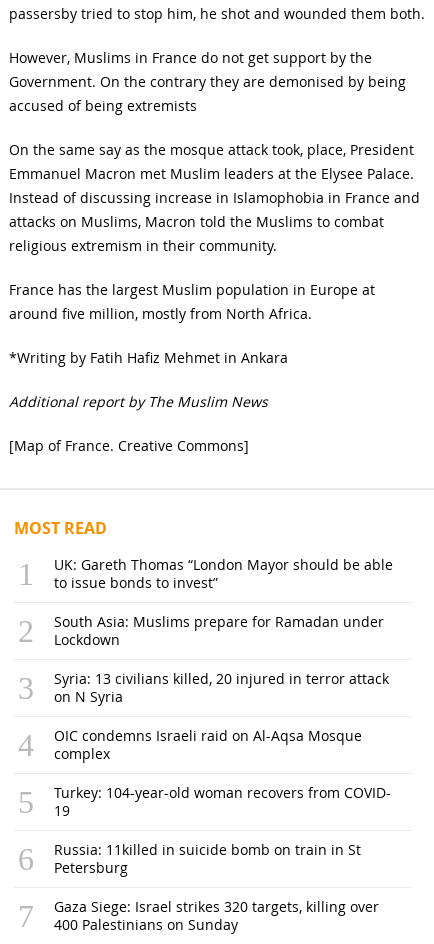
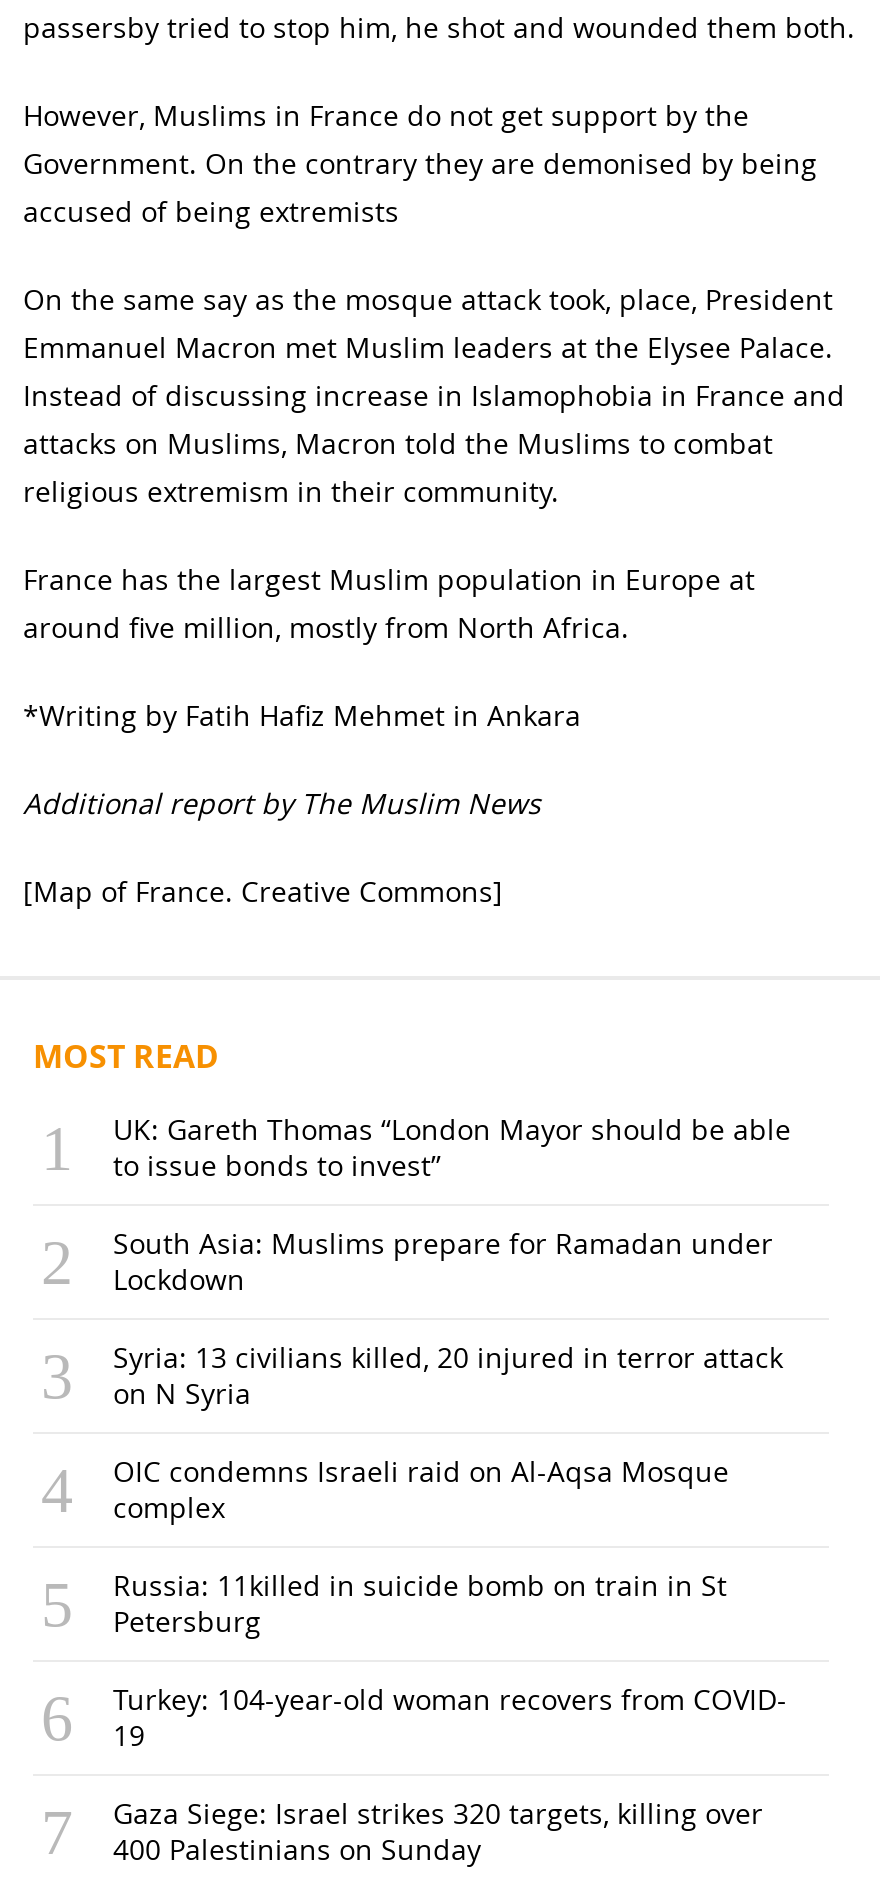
moved [54,783,391,820] -> [113,1680,787,1754]: Turkey: 104-year-old woman recovers from COVID- | 19
moved [54,840,361,877] -> [113,1566,727,1640]: Russia: 11killed in suicide bomb on train in St | Petersburg

